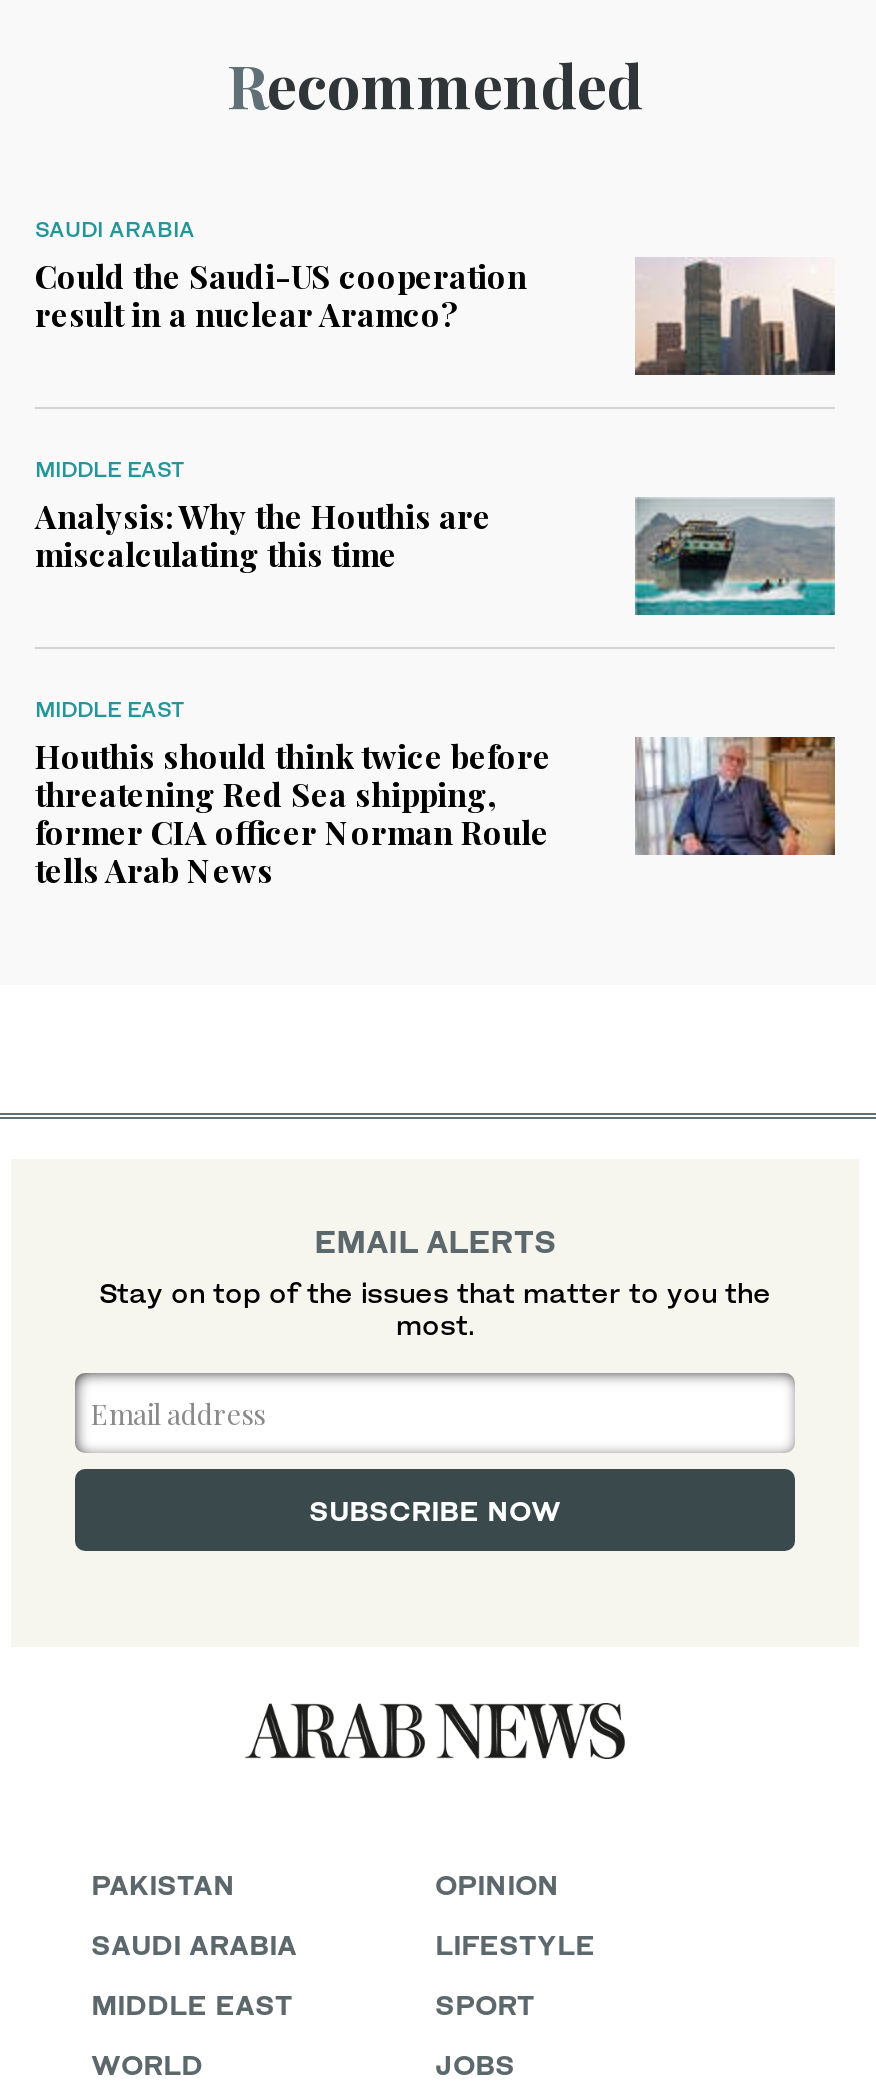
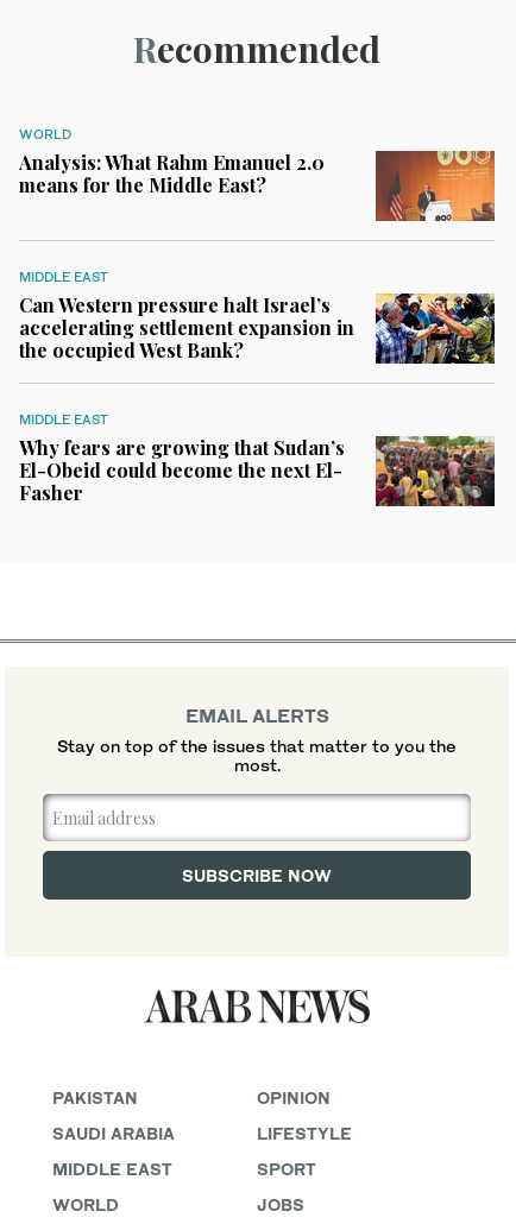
[35,215,527,335] SAUDI ARABIA | Could the Saudi-US cooperation | result in a nuclear Aramco? -> [19,126,325,197] WORLD | Analysis: What Rahm Emanuel 2.0 | means for the Middle East?
[635,257,837,377] [image] -> [375,150,496,222] [image]
[35,495,491,575] Analysis: Why the Houthis are | miscalculating this time -> [19,292,354,362] Can Western pressure halt Israel’s | accelerating settlement expansion in | the occupied West Bank?
[633,497,837,617] [image] -> [375,292,496,365] [image]
[35,735,551,891] Houthis should think twice before | threatening Red Sea shipping, | former CIA officer Norman Roule | tells Arab News -> [19,435,345,505] Why fears are growing that Sudan’s | El-Obeid could become the next El- | Fasher
[635,735,837,857] [image] -> [375,435,496,507] [image]

